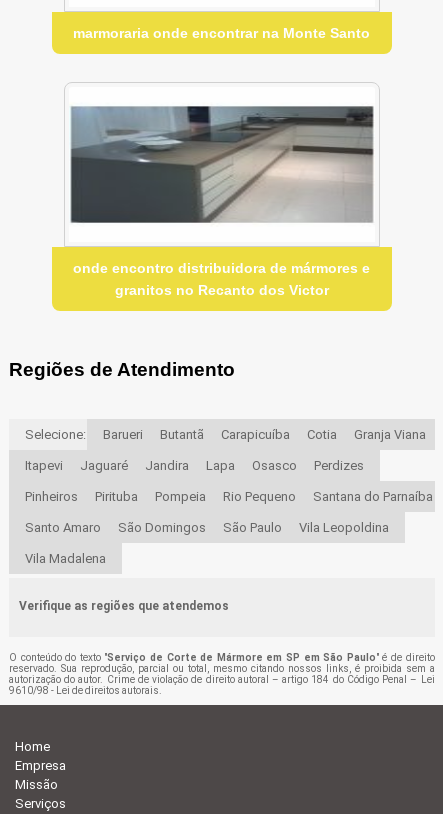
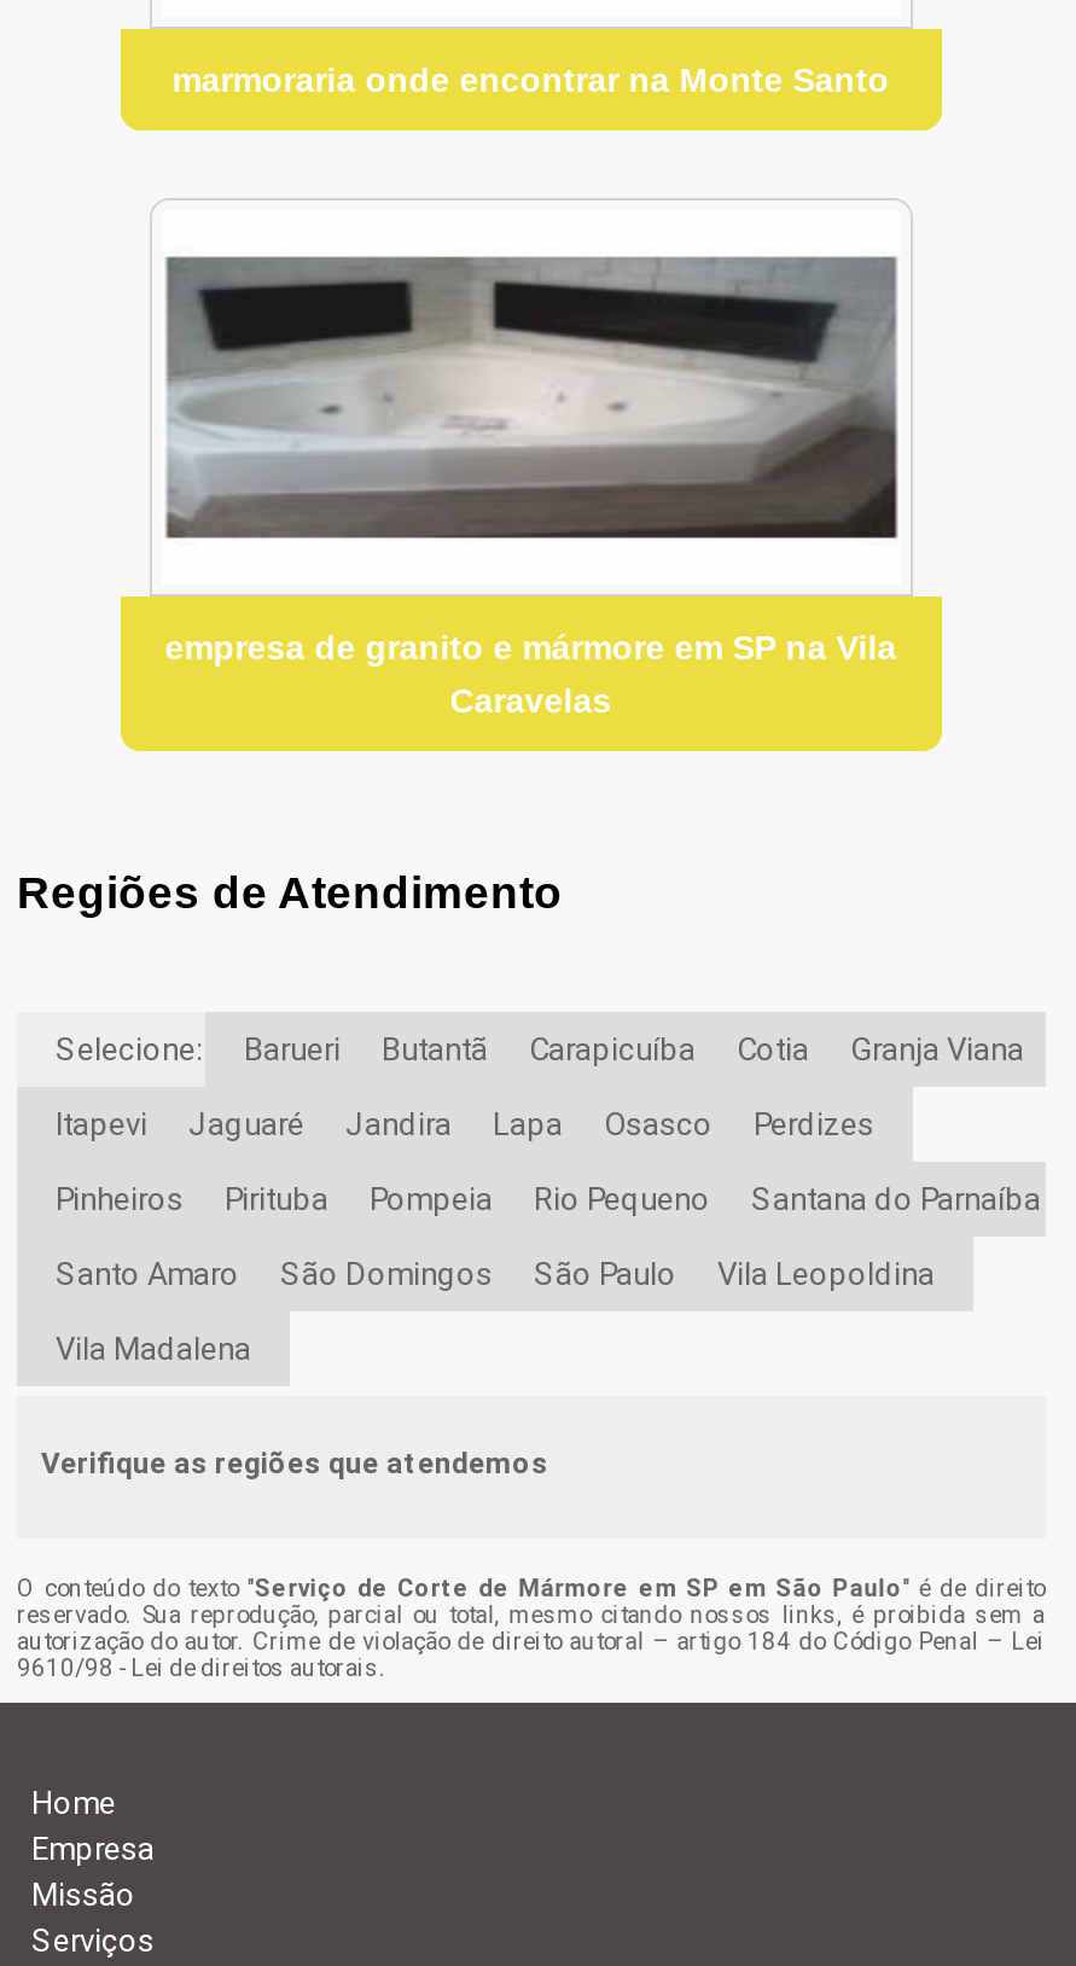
[70,106,373,298] [image] | onde encontro distribuidora de mármores e | granitos no Recanto dos Victor -> [165,256,897,721] [image] | empresa de granito e mármore em SP na Vila | Caravelas

